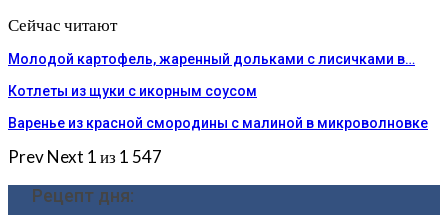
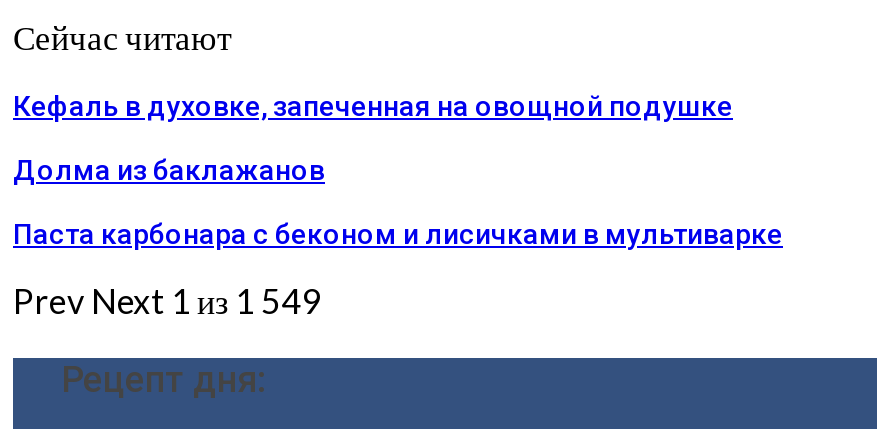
[8,51,415,67] Молодой картофель, жаренный дольками с лисичками в… -> [13,90,733,122] Кефаль в духовке, запеченная на овощной подушке
[8,83,257,99] Котлеты из щуки с икорным соусом -> [13,154,325,186] Долма из баклажанов
[8,115,428,131] Варенье из красной смородины с малиной в микроволновке -> [13,218,783,250] Паста карбонара с беконом и лисичками в мультиварке
[8,146,162,167] Prev Next 1 из 1 547 -> [13,280,321,322] Prev Next 1 из 1 549

